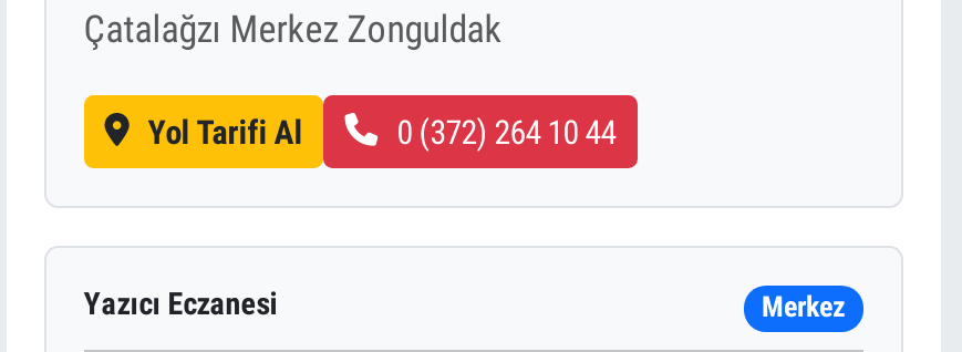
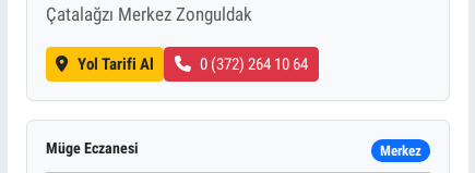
[397,111,616,151] 0 (372) 264 10 44 -> [200,55,308,74] 0 (372) 264 10 64
[84,284,279,320] Yazıcı Eczanesi -> [46,140,138,157] Müge Eczanesi

